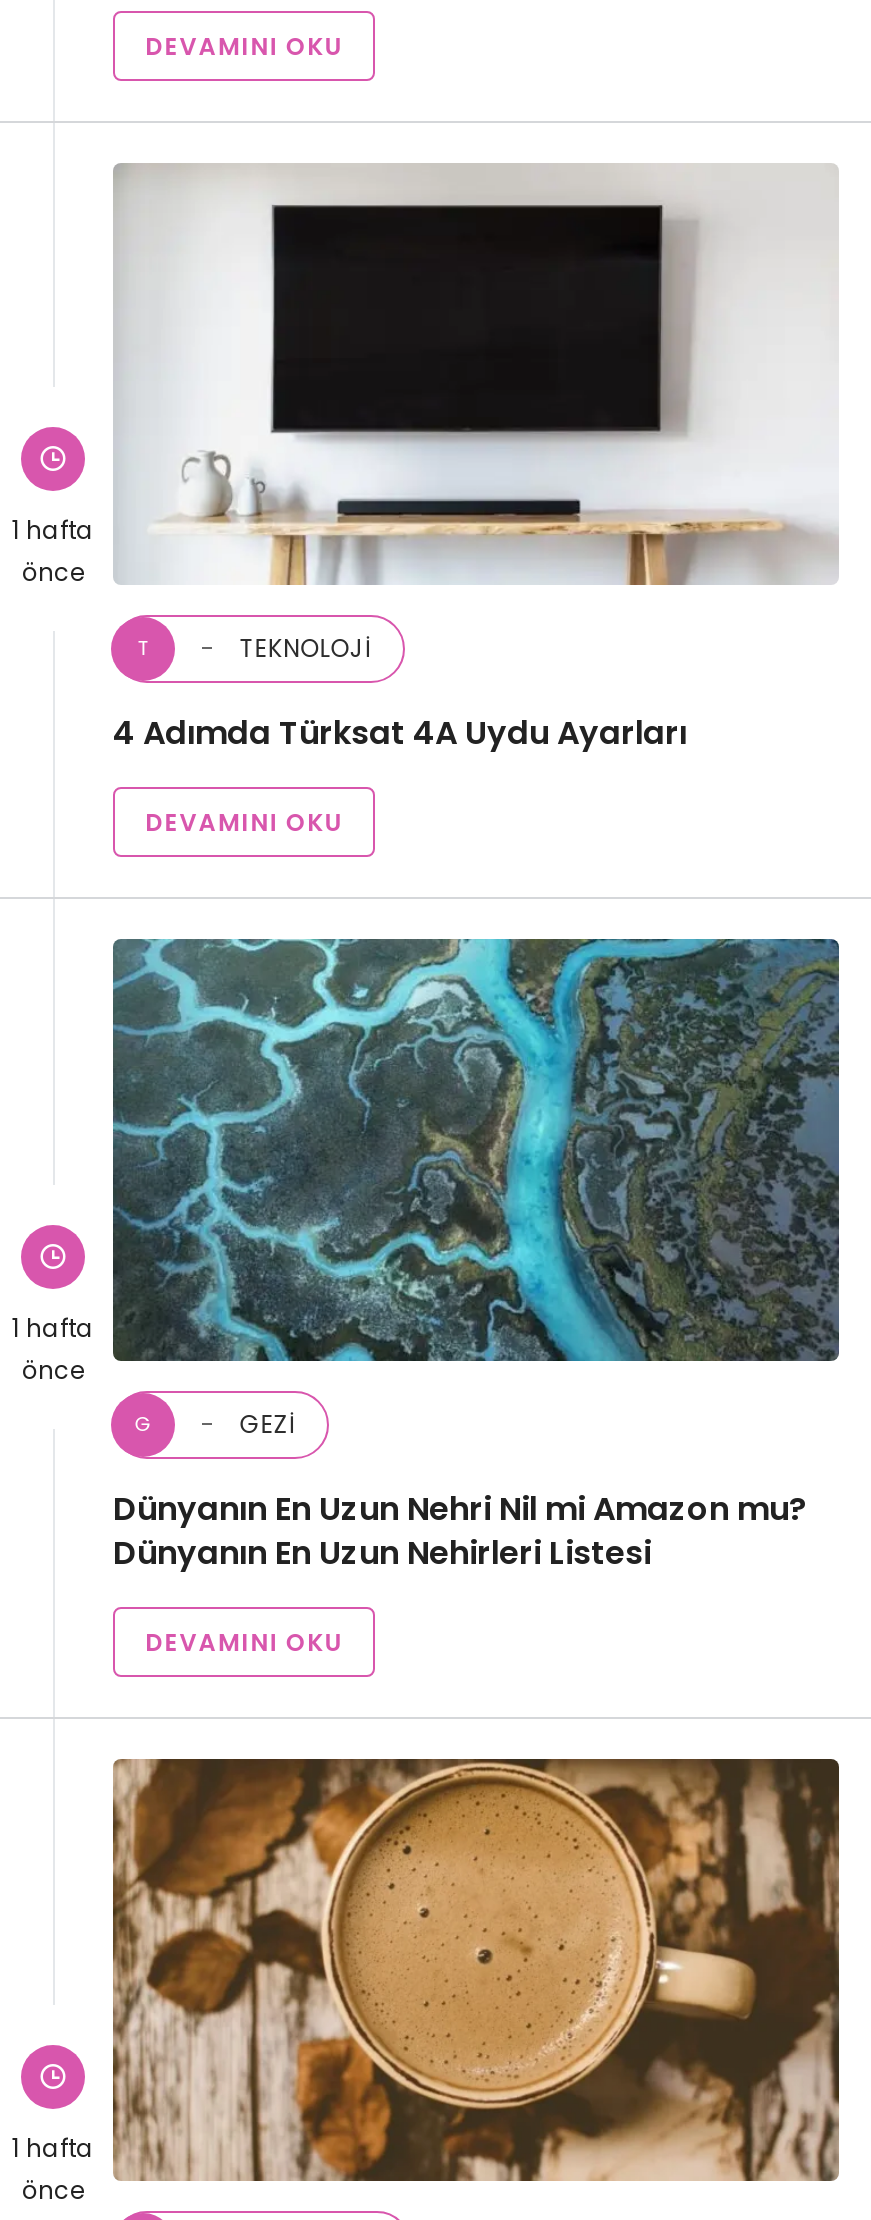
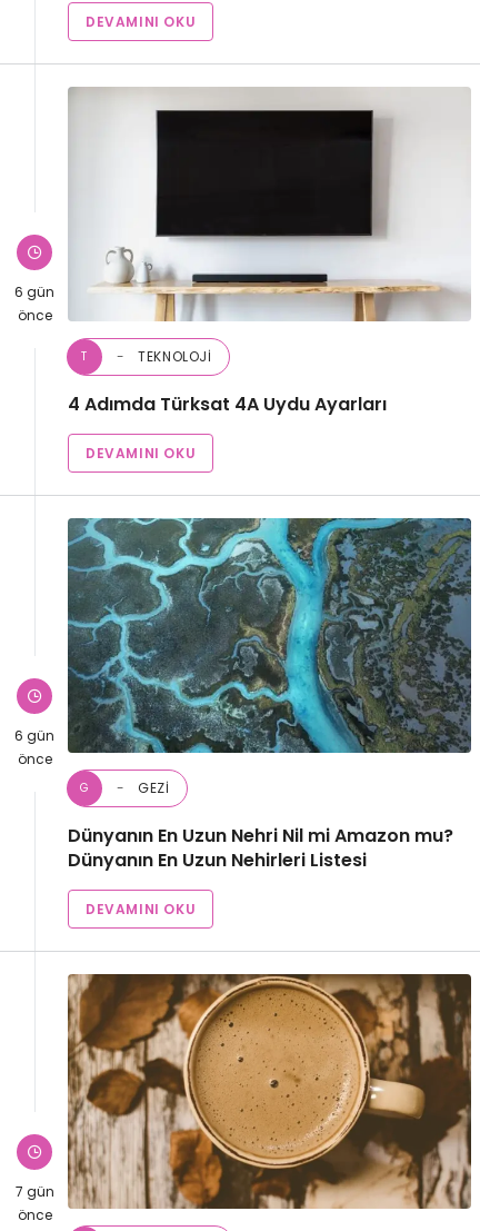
[12,514,94,548] 1 hafta -> [14,282,54,301] 6 gün
[12,1312,94,1346] 1 hafta -> [14,726,54,745] 6 gün
[12,2132,94,2166] 1 hafta -> [15,1182,54,1201] 7 gün

